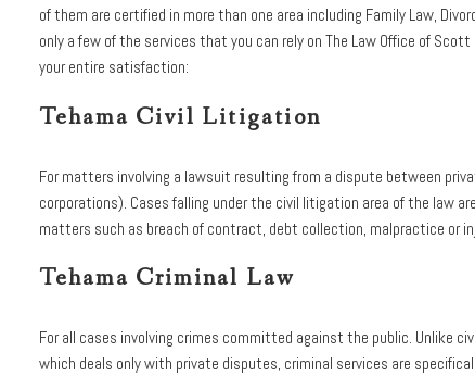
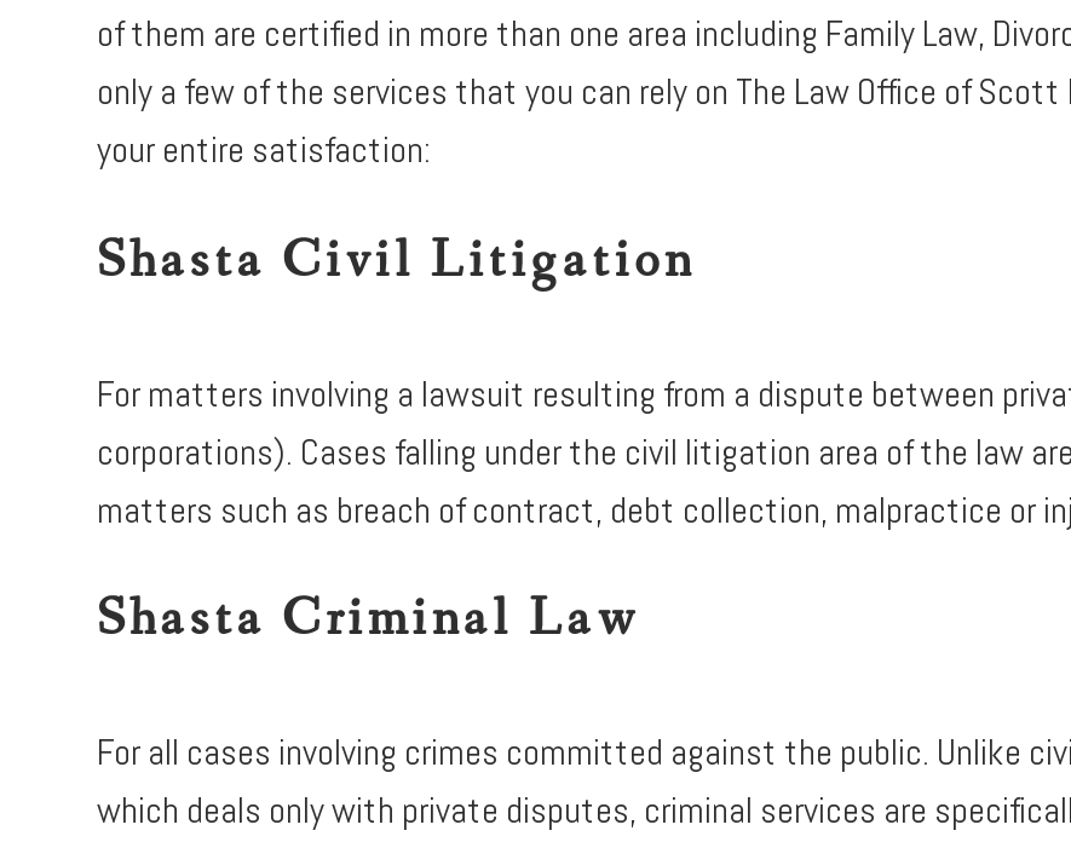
[38,102,321,133] Tehama Civil Litigation -> [97,227,696,297] Shasta Civil Litigation
[38,263,295,295] Tehama Criminal Law -> [97,586,638,656] Shasta Criminal Law

